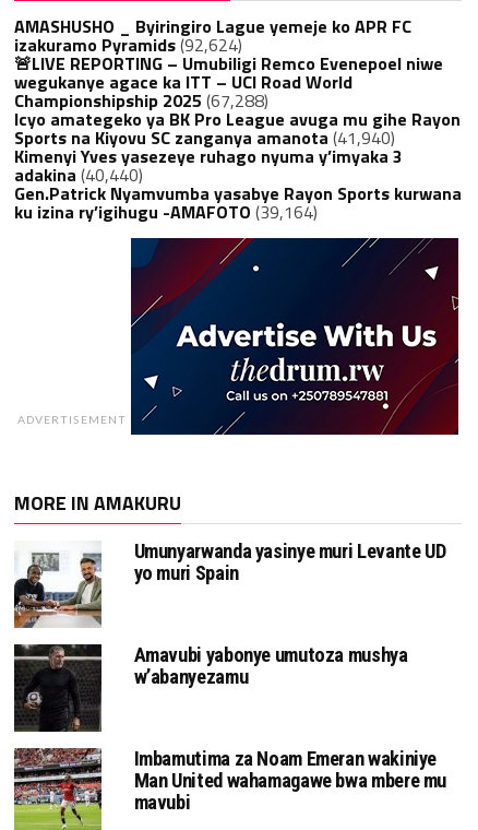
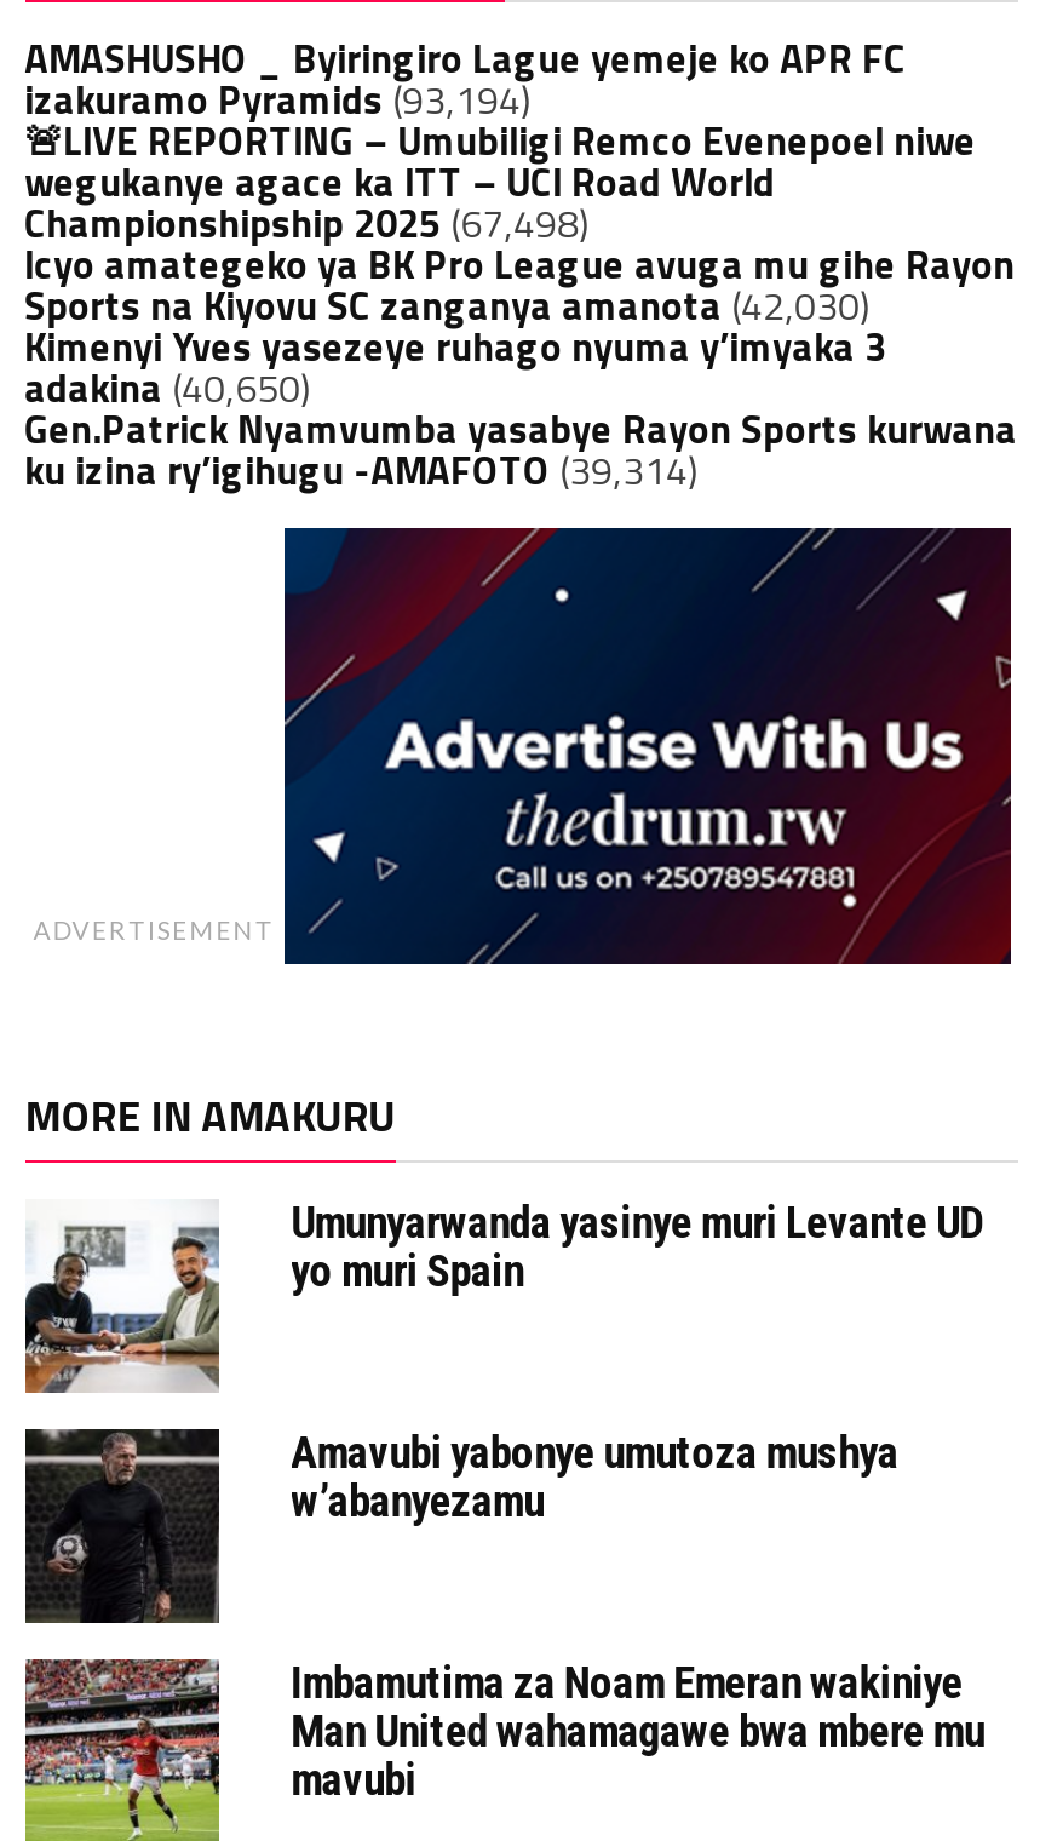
[14,32,242,58] izakuramo Pyramids (92,624) -> [25,70,531,128] izakuramo Pyramids (93,194)
[14,87,268,114] Championshipship 2025 (67,288) -> [25,194,589,252] Championshipship 2025 (67,498)
[14,124,395,151] Sports na Kiyovu SC zanganya amanota (41,940) -> [25,276,870,334] Sports na Kiyovu SC zanganya amanota (42,030)
[14,162,143,188] adakina (40,440) -> [25,359,310,417] adakina (40,650)
[14,199,317,225] ku izina ry’igihugu -AMAFOTO (39,164) -> [25,441,698,499] ku izina ry’igihugu -AMAFOTO (39,314)

